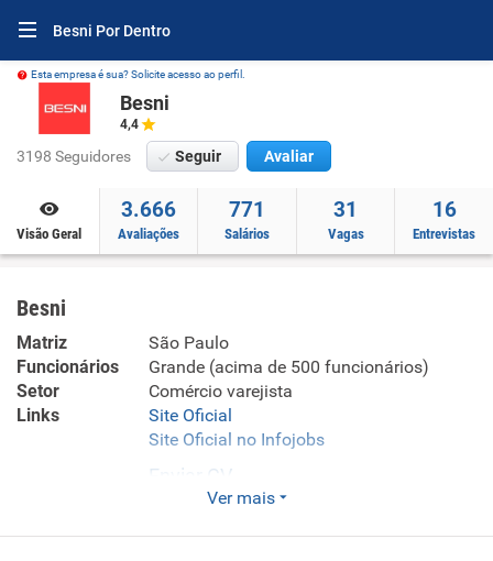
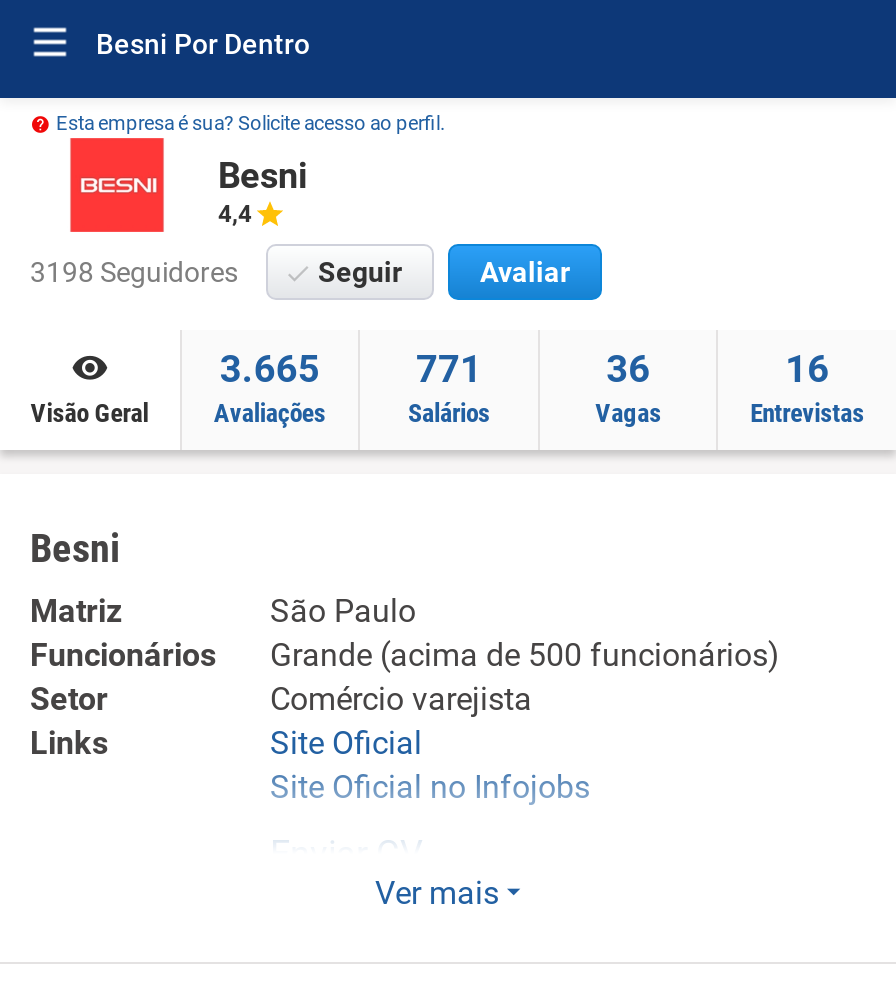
[121,197,176,222] 3.666 -> [220,346,320,392] 3.665
[334,197,358,222] 31 -> [606,346,650,392] 36

